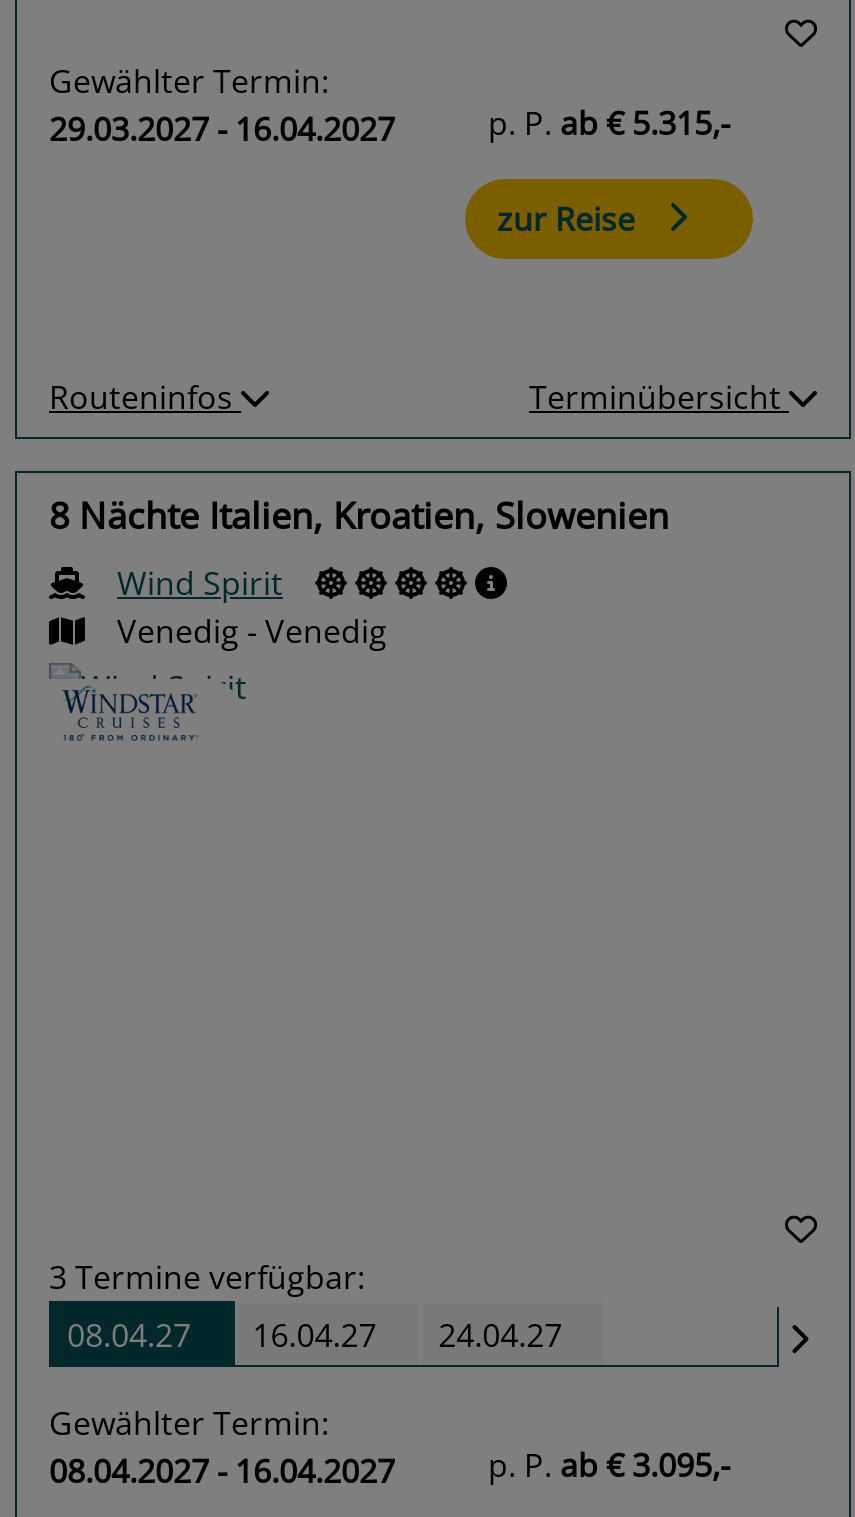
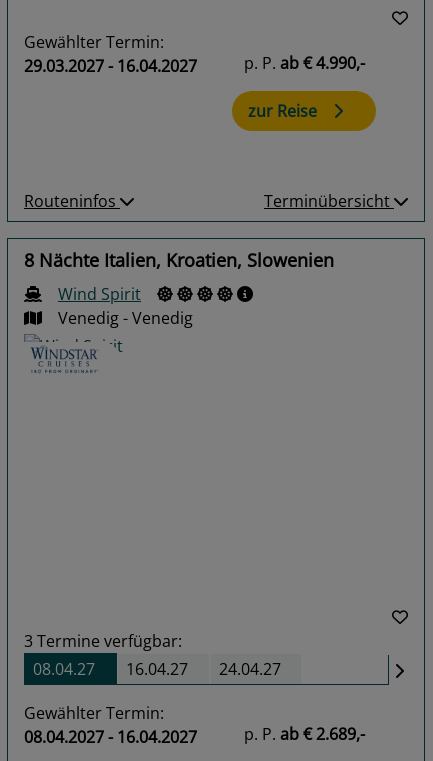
[488,100,730,144] p. P. ab € 5.315,- -> [243,52,364,74] p. P. ab € 4.990,-
[488,1442,730,1486] p. P. ab € 3.095,- -> [243,723,364,745] p. P. ab € 2.689,-

